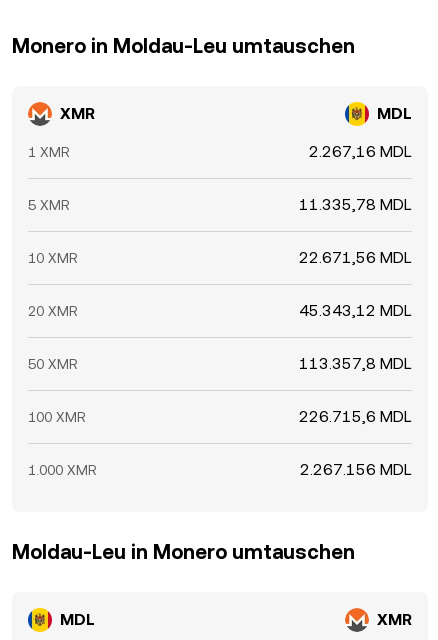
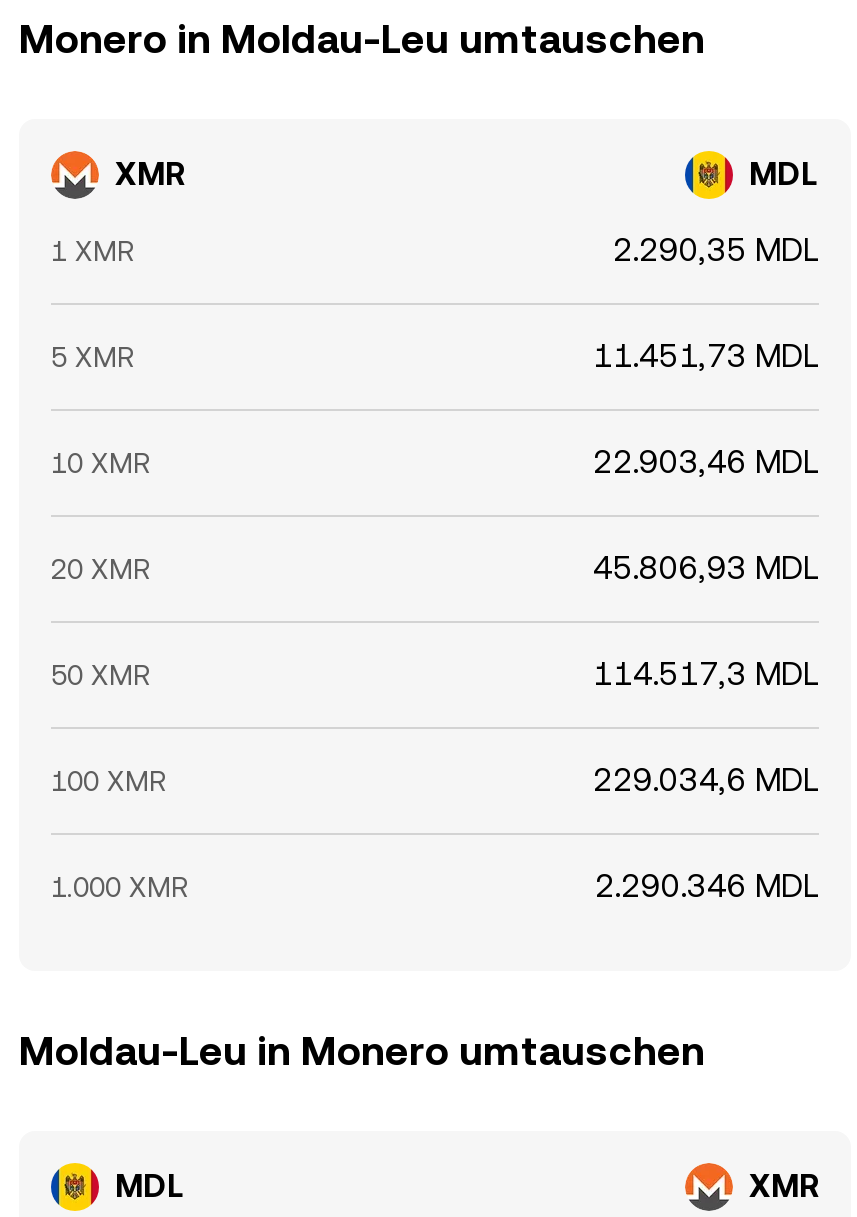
[309,142,412,161] 2.267,16 MDL -> [613,231,819,269] 2.290,35 MDL
[299,195,412,214] 11.335,78 MDL -> [593,337,819,375] 11.451,73 MDL
[299,248,412,267] 22.671,56 MDL -> [593,443,819,481] 22.903,46 MDL
[299,301,412,320] 45.343,12 MDL -> [593,549,819,587] 45.806,93 MDL
[299,354,412,373] 113.357,8 MDL -> [593,655,819,693] 114.517,3 MDL
[299,407,412,426] 226.715,6 MDL -> [593,761,819,799] 229.034,6 MDL
[300,460,412,479] 2.267.156 MDL -> [595,867,819,905] 2.290.346 MDL

